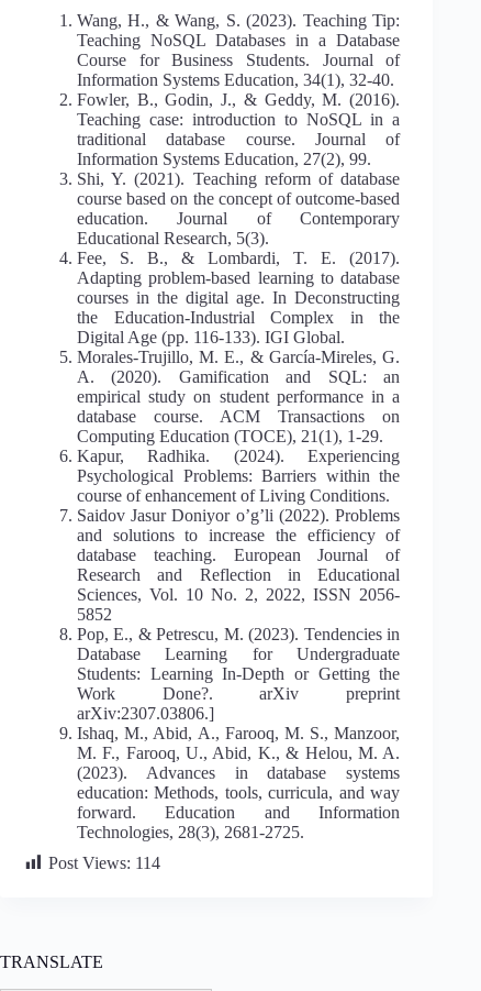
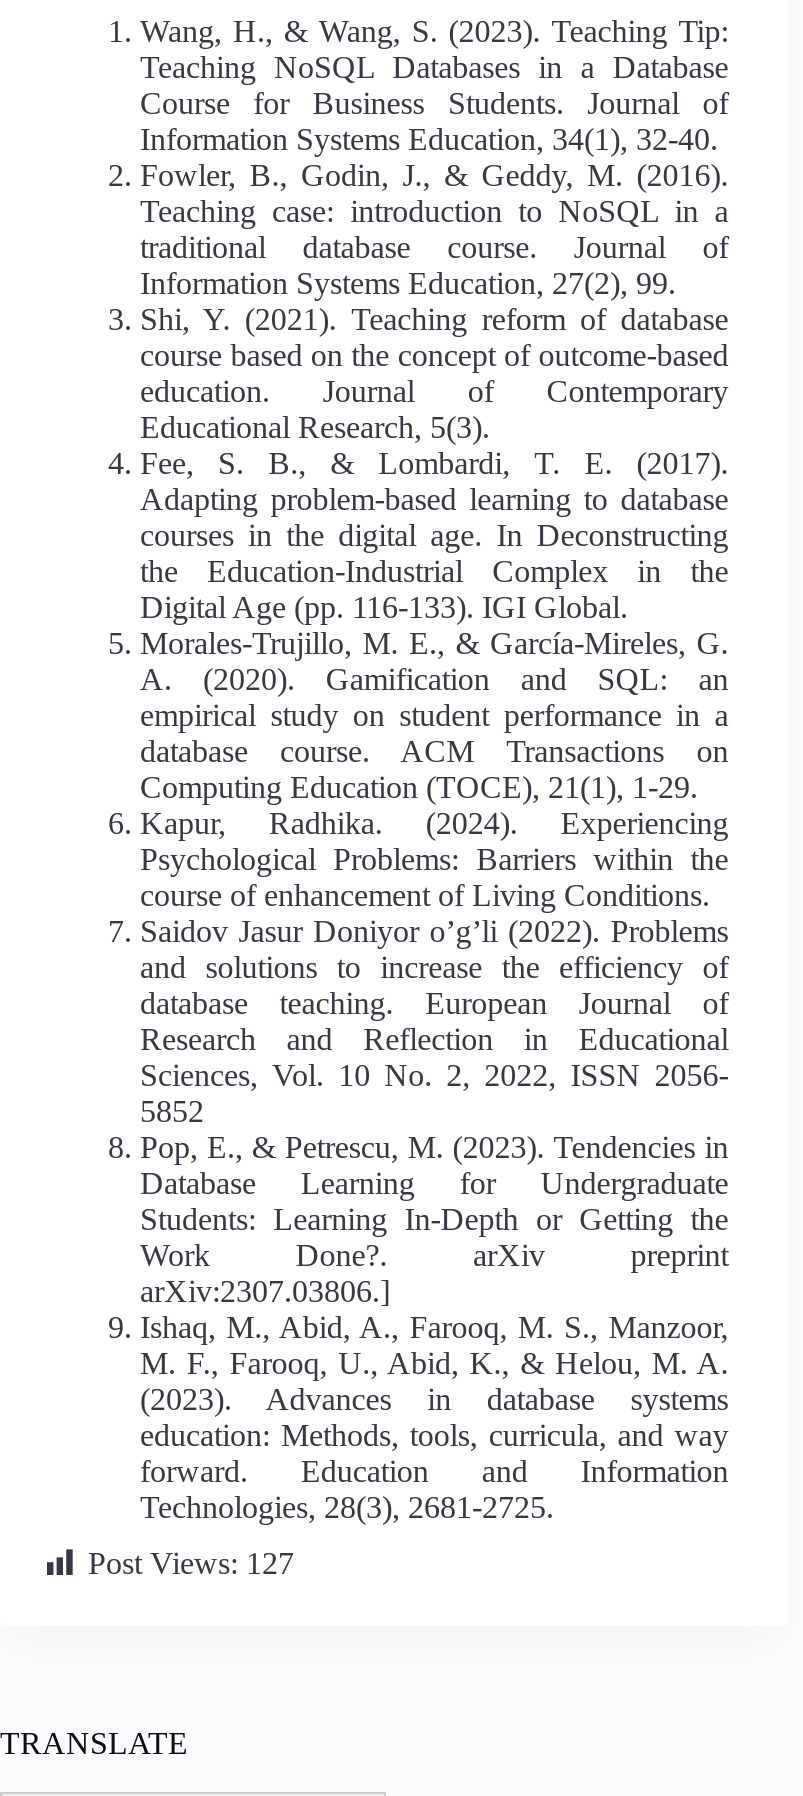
[48,853,160,872] Post Views: 114 -> [88,1546,294,1580] Post Views: 127

